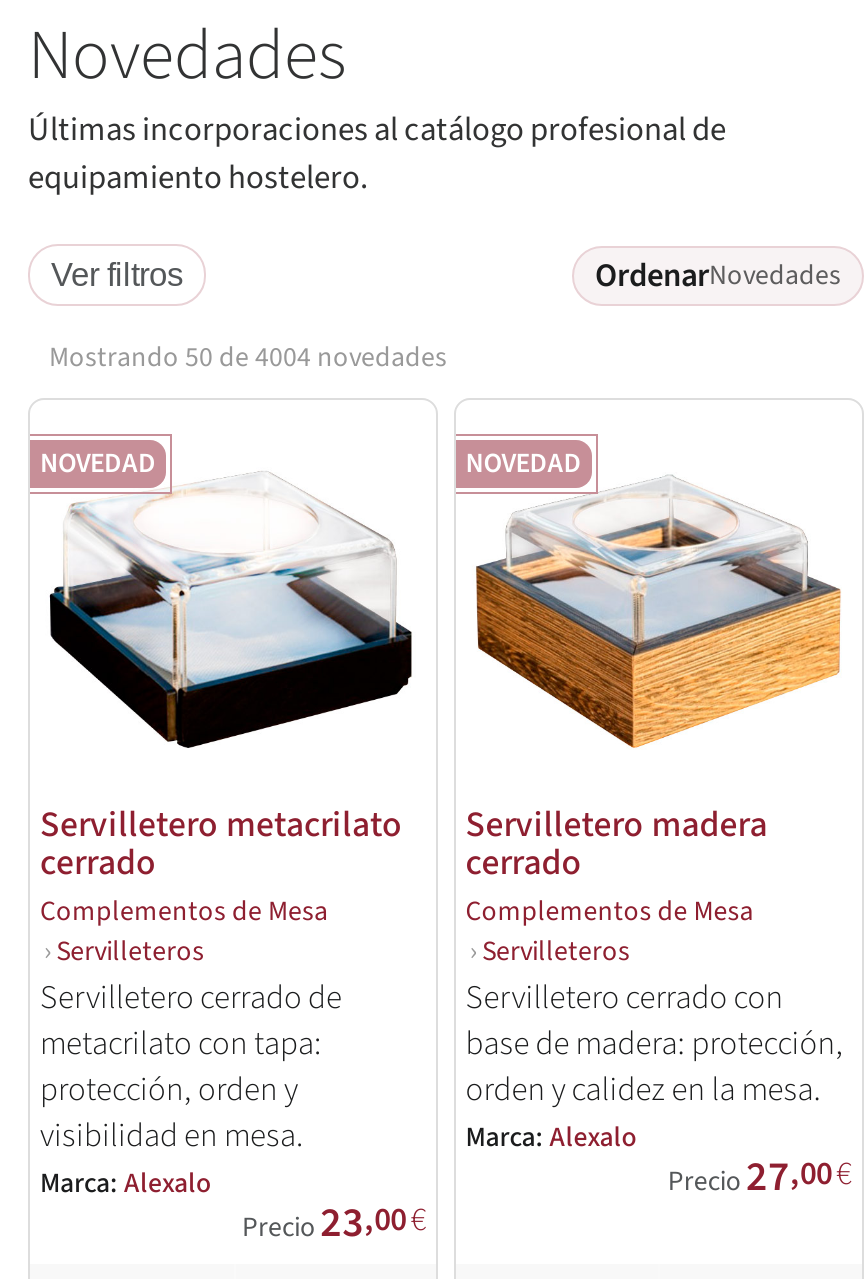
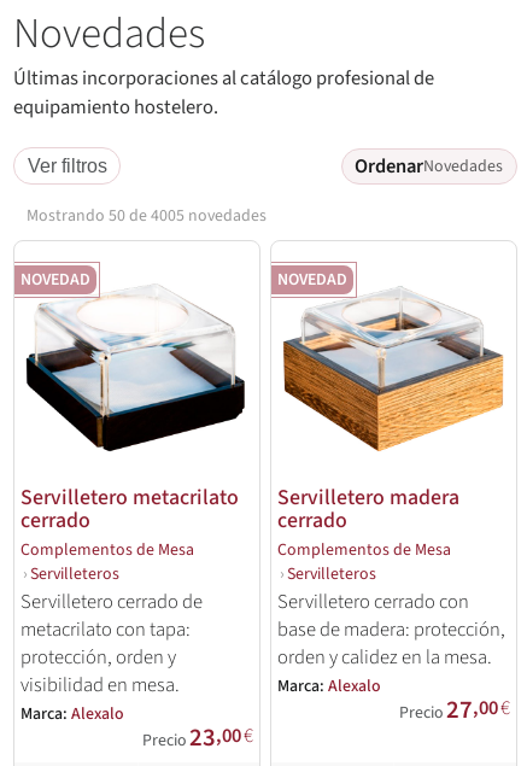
[49,337,447,377] Mostrando 50 de 4004 novedades -> [26,203,266,227] Mostrando 50 de 4005 novedades

